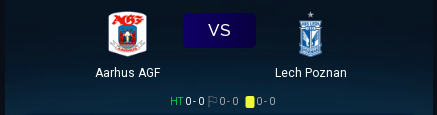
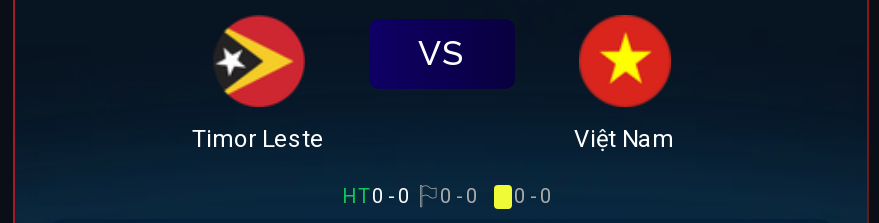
[95,10,160,79] [image] | Aarhus AGF -> [192,13,324,152] [image] | Timor Leste
[274,11,346,79] [image] | Lech Poznan -> [574,13,674,152] [image] | Việt Nam

